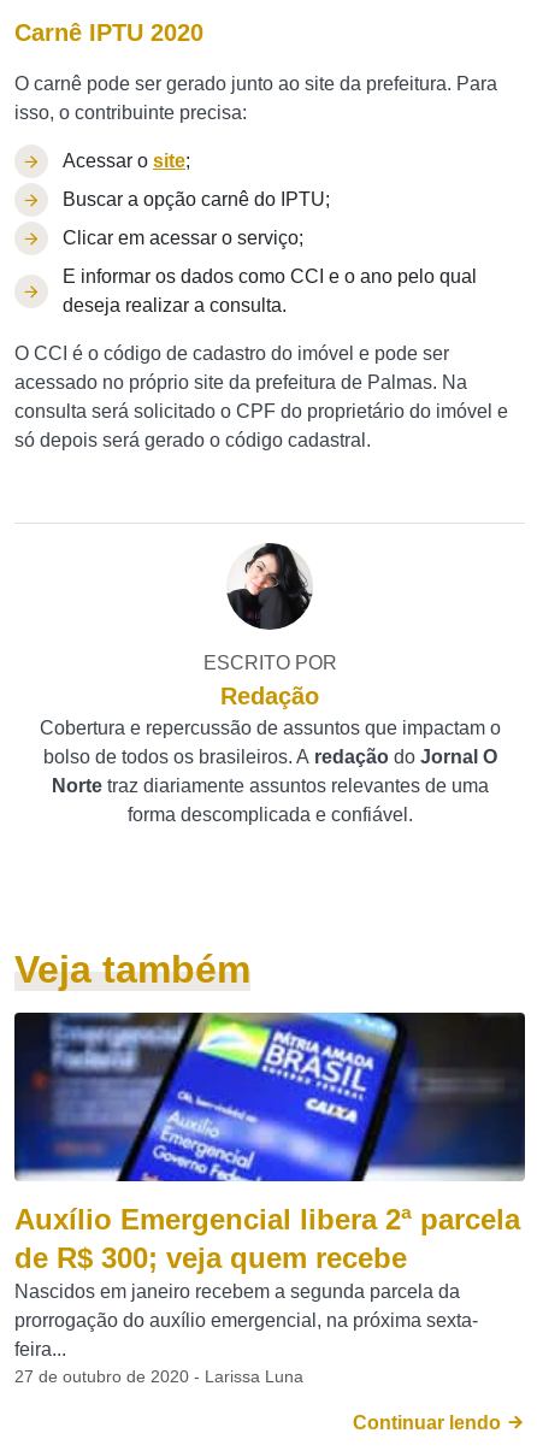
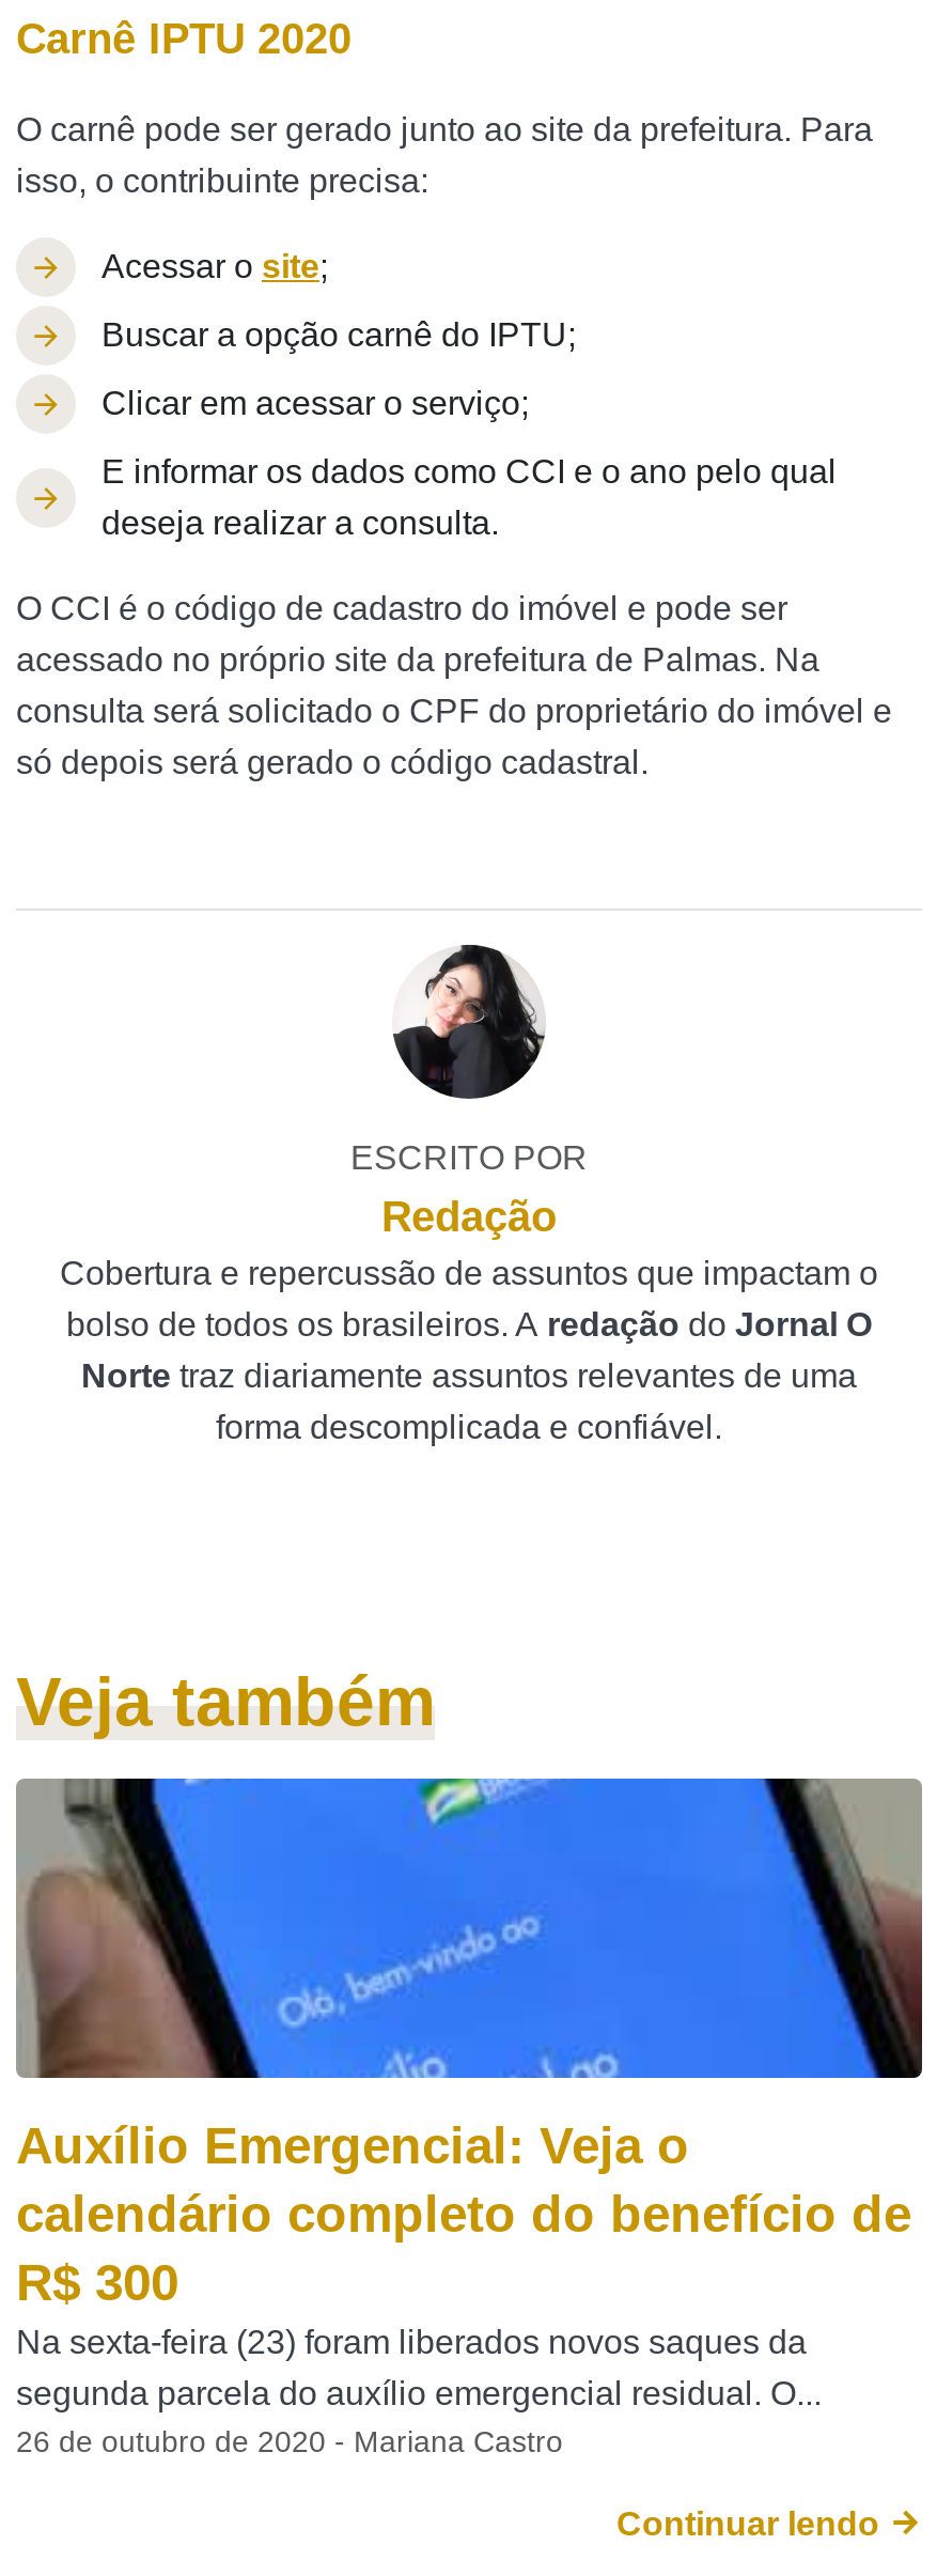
[14,1011,526,1386] [image] | Auxílio Emergencial libera 2ª parcela | de R$ 300; veja quem recebe | Nascidos em janeiro recebem a segunda parcela da | prorrogação do auxílio emergencial, na próxima sexta- | feira... | 27 de outubro de 2020 - Larissa Luna -> [16,1776,924,2458] [image] | Auxílio Emergencial: Veja o | calendário completo do benefício de | R$ 300 | Na sexta-feira (23) foram liberados novos saques da | segunda parcela do auxílio emergencial residual. O... | 26 de outubro de 2020 - Mariana Castro

